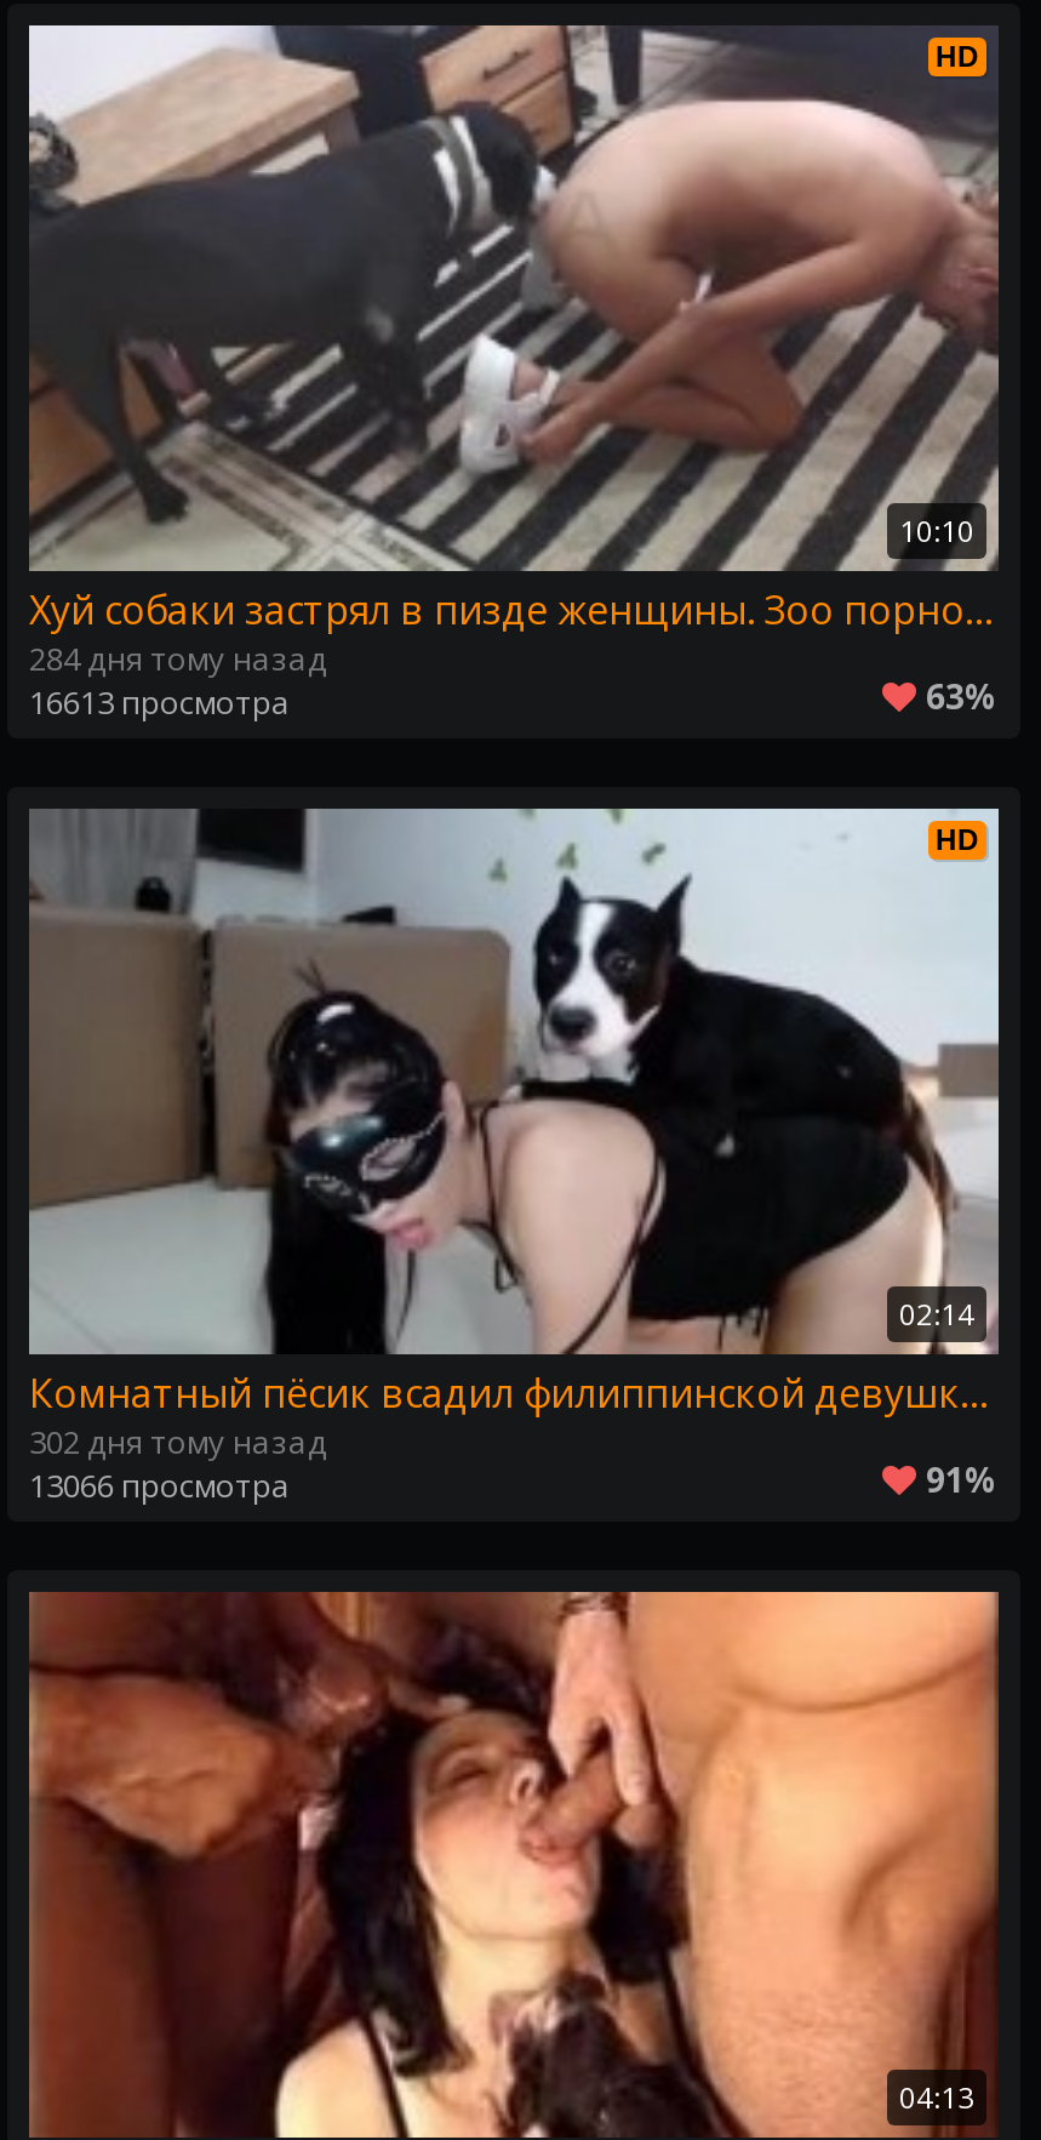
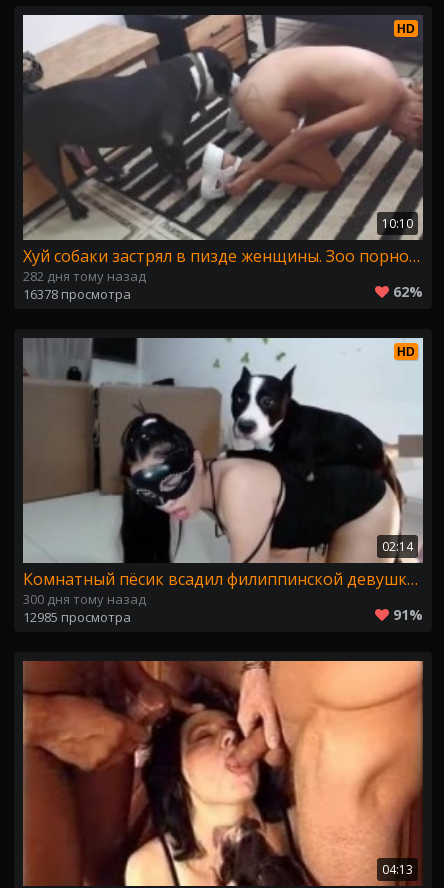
[29,637,327,680] 284 дня тому назад -> [23,267,146,285] 282 дня тому назад
[29,680,291,724] 16613 просмотра -> [23,285,131,303] 16378 просмотра
[926,673,999,719] 63% -> [393,282,423,301] 62%
[29,1420,327,1464] 302 дня тому назад -> [23,590,146,608] 300 дня тому назад
[29,1464,291,1507] 13066 просмотра -> [23,608,131,626] 12985 просмотра

